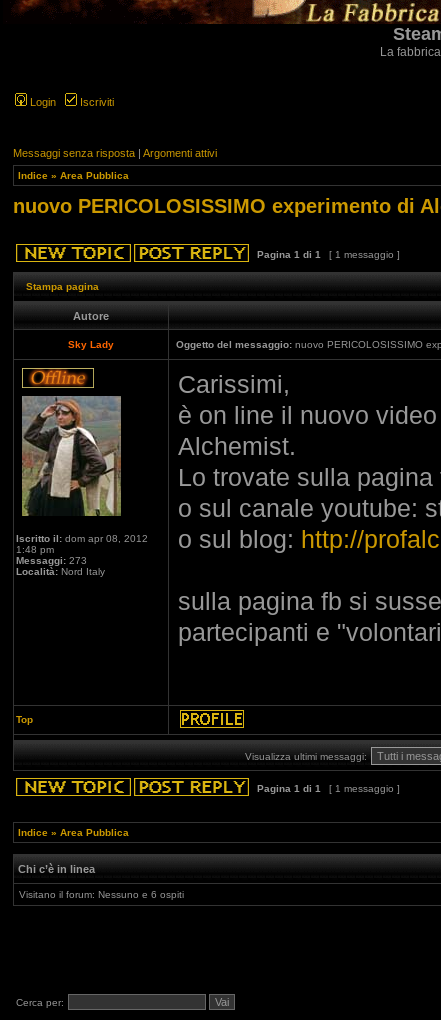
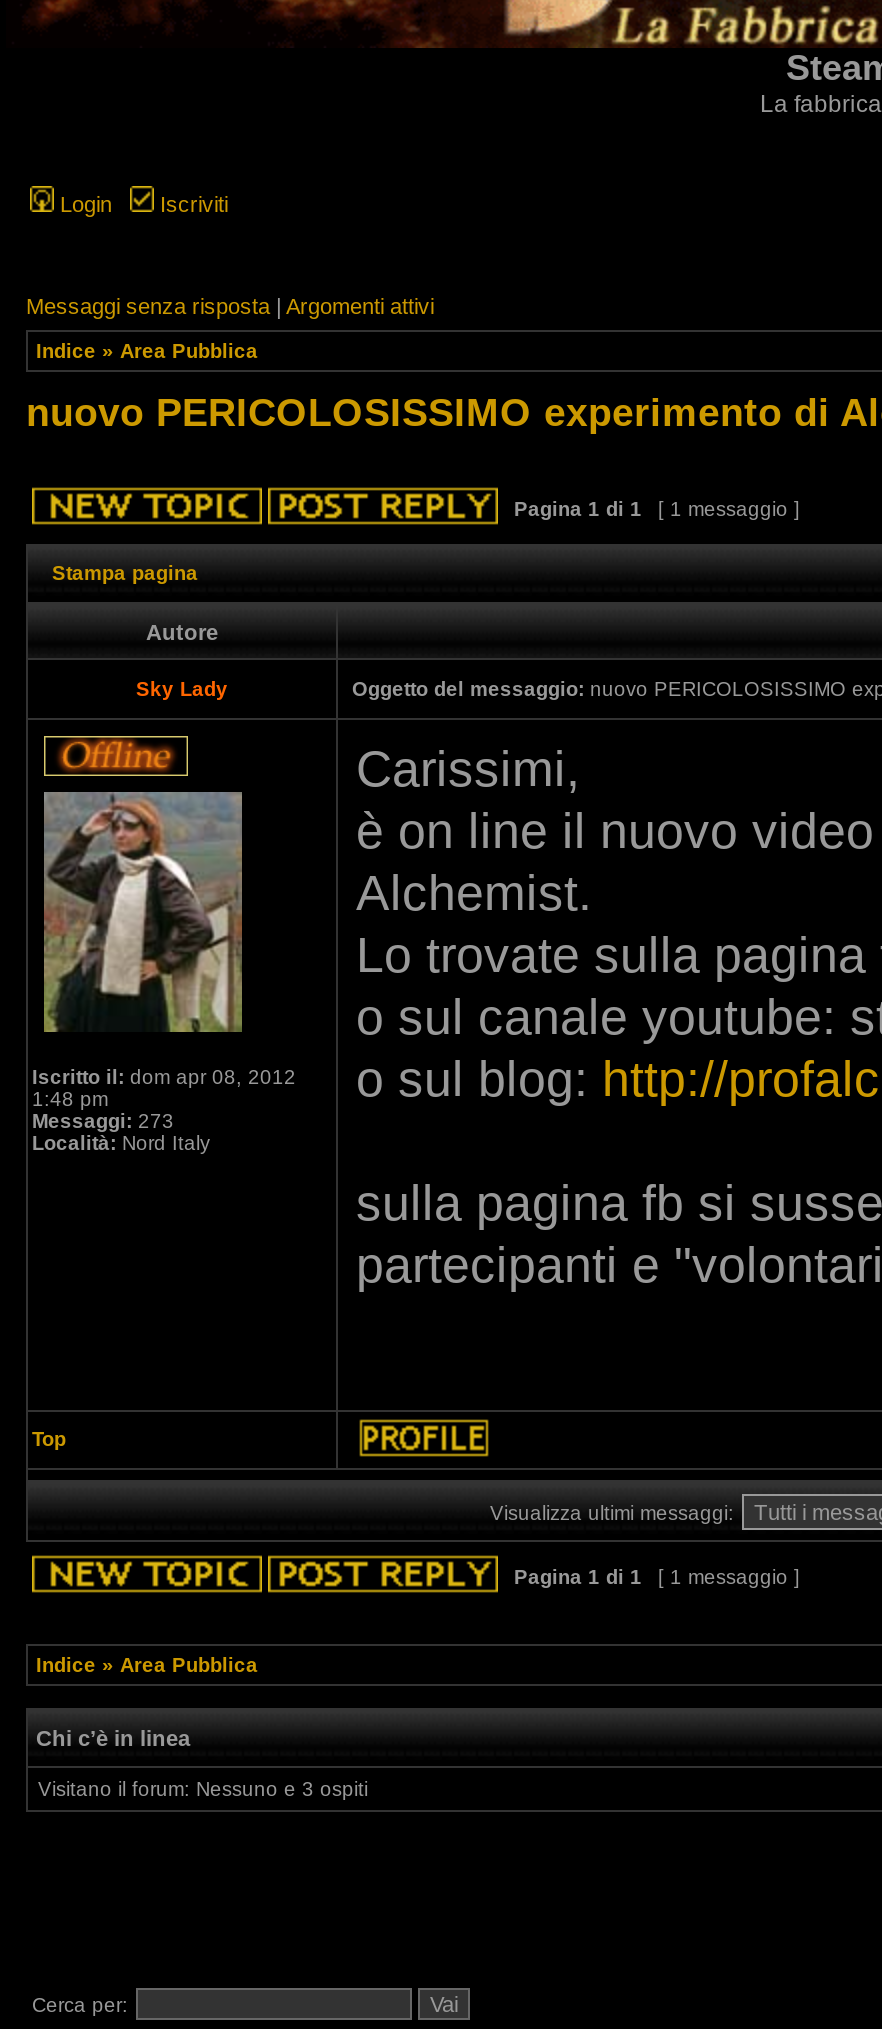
[19,889,184,900] Visitano il forum: Nessuno e 6 ospiti -> [38,1778,368,1800] Visitano il forum: Nessuno e 3 ospiti

